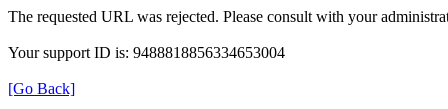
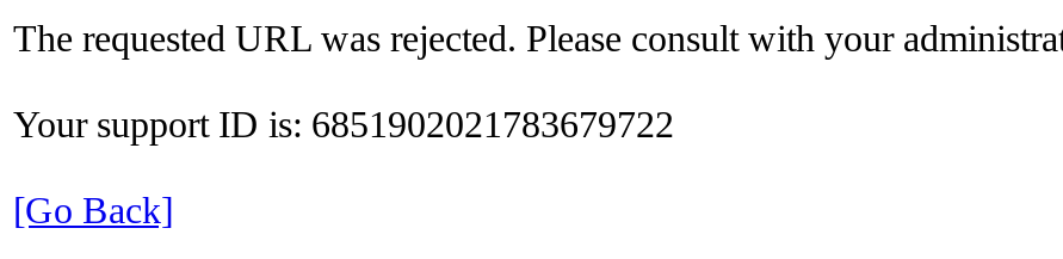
[8,44,285,61] Your support ID is: 9488818856334653004 -> [13,104,674,144] Your support ID is: 6851902021783679722

